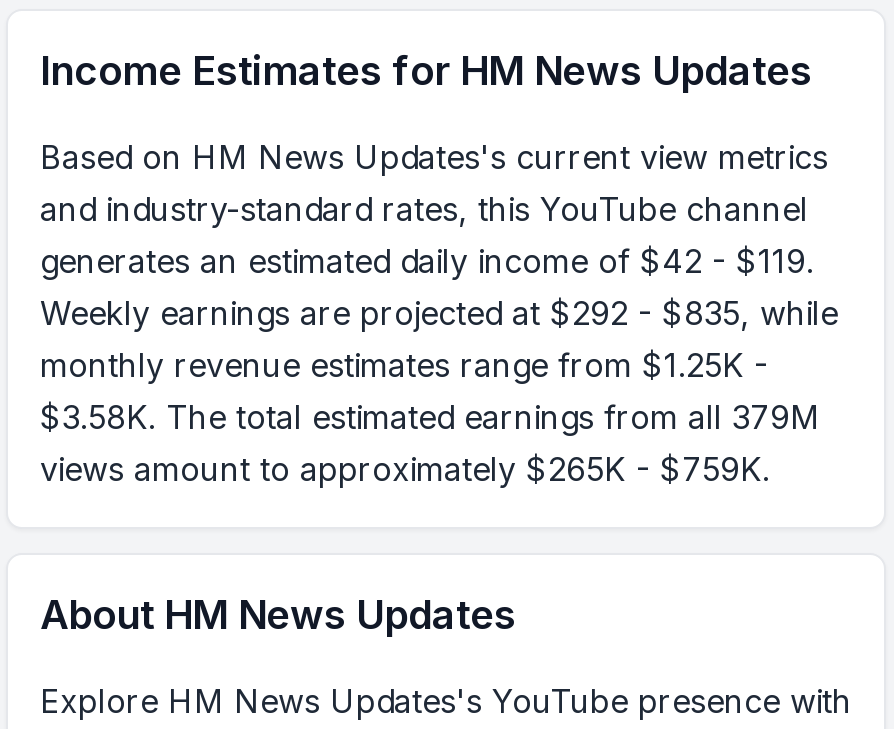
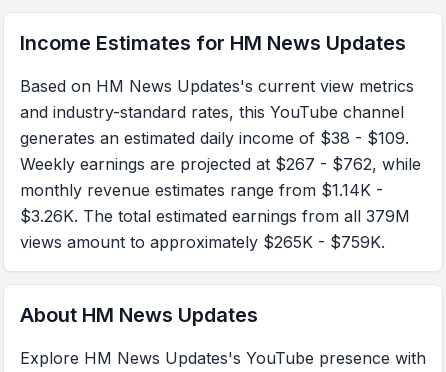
[40,241,814,281] generates an estimated daily income of $42 - $119. -> [20,128,409,148] generates an estimated daily income of $38 - $109.
[40,293,838,333] Weekly earnings are projected at $292 - $835, while -> [20,154,421,174] Weekly earnings are projected at $267 - $762, while
[40,345,768,385] monthly revenue estimates range from $1.25K - -> [20,180,383,200] monthly revenue estimates range from $1.14K -
[40,397,820,437] $3.58K. The total estimated earnings from all 379M -> [20,206,410,226] $3.26K. The total estimated earnings from all 379M

